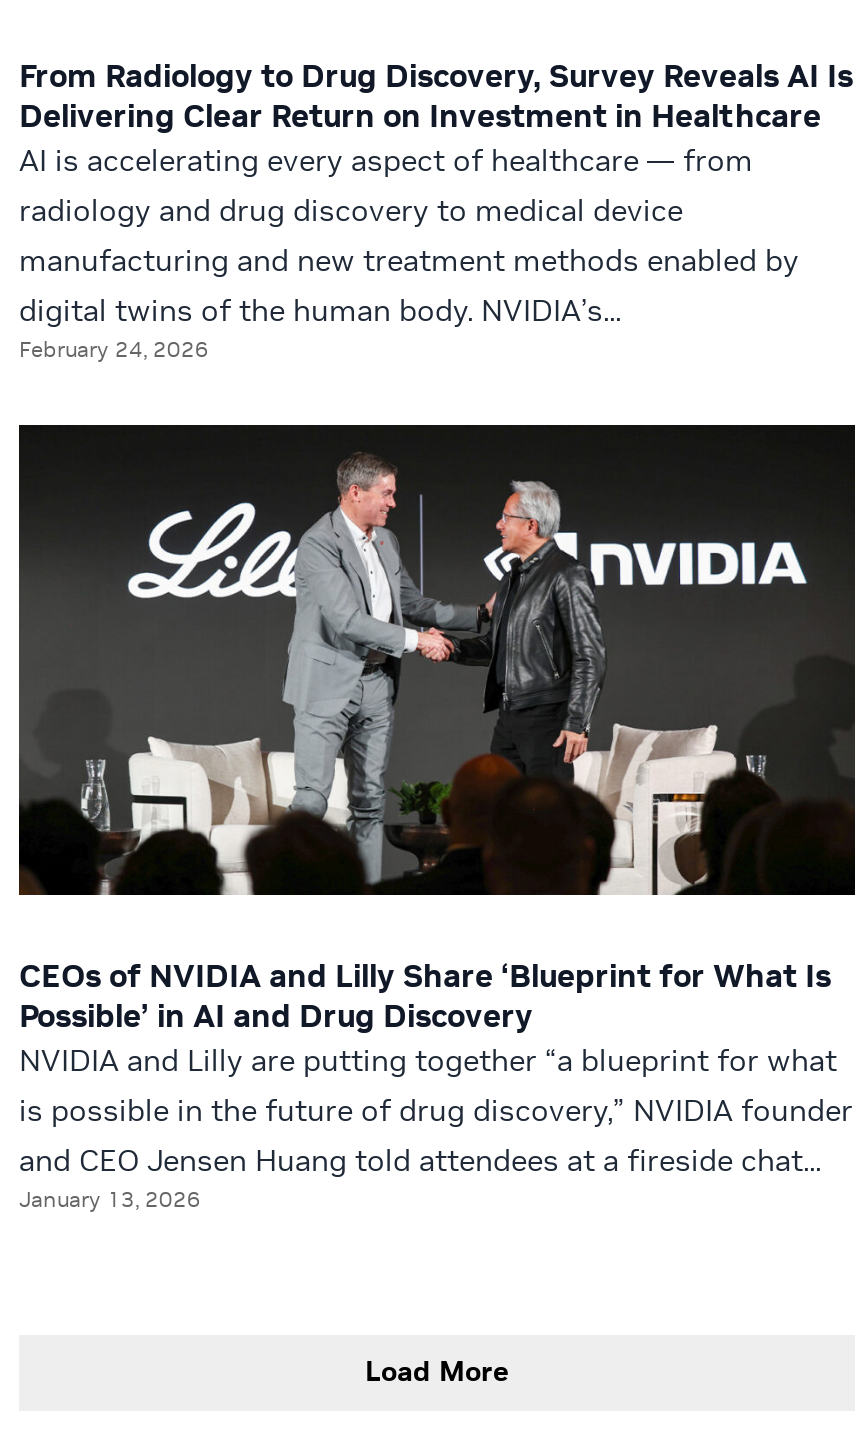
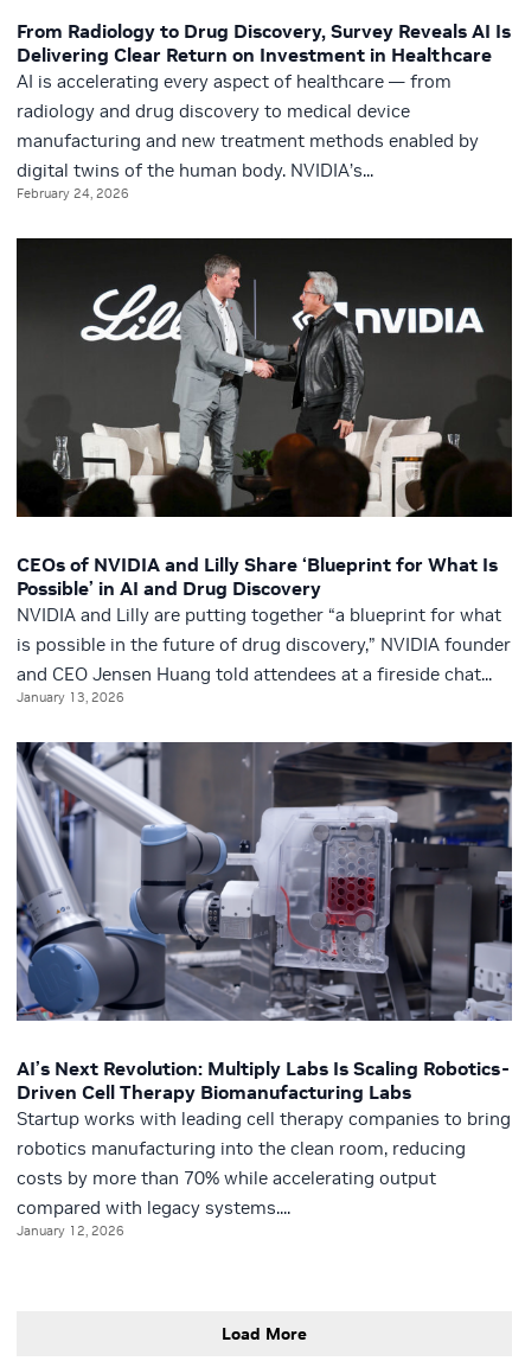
none -> [15,741,513,1239] [image] | AI’s Next Revolution: Multiply Labs Is Scaling Robotics- | Driven Cell Therapy Biomanufacturing Labs | Startup works with leading cell therapy companies to bring | robotics manufacturing into the clean room, reducing | costs by more than 70% while accelerating output | compared with legacy systems.... | January 12, 2026

